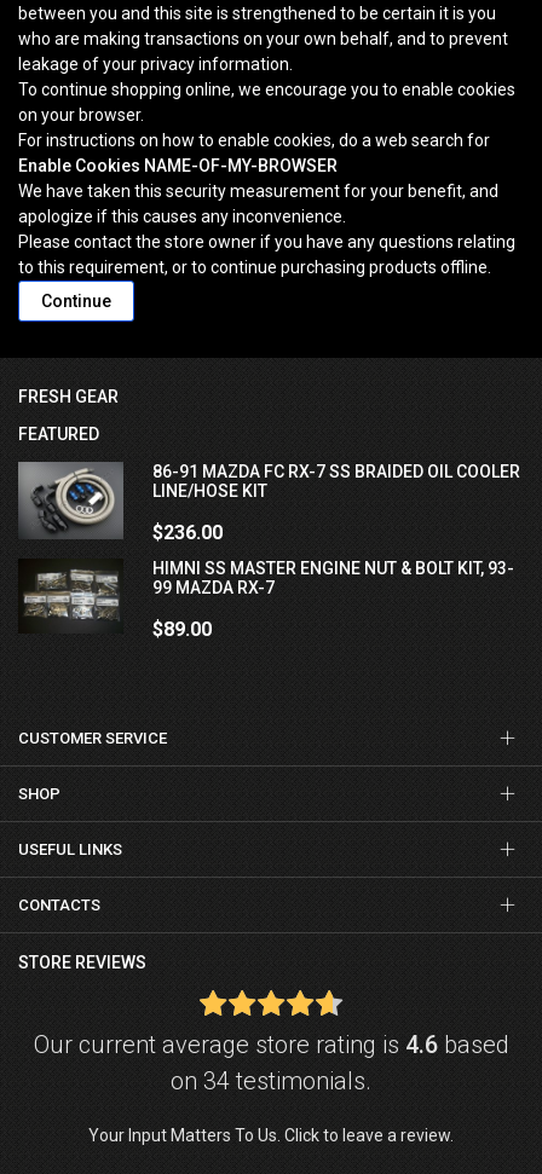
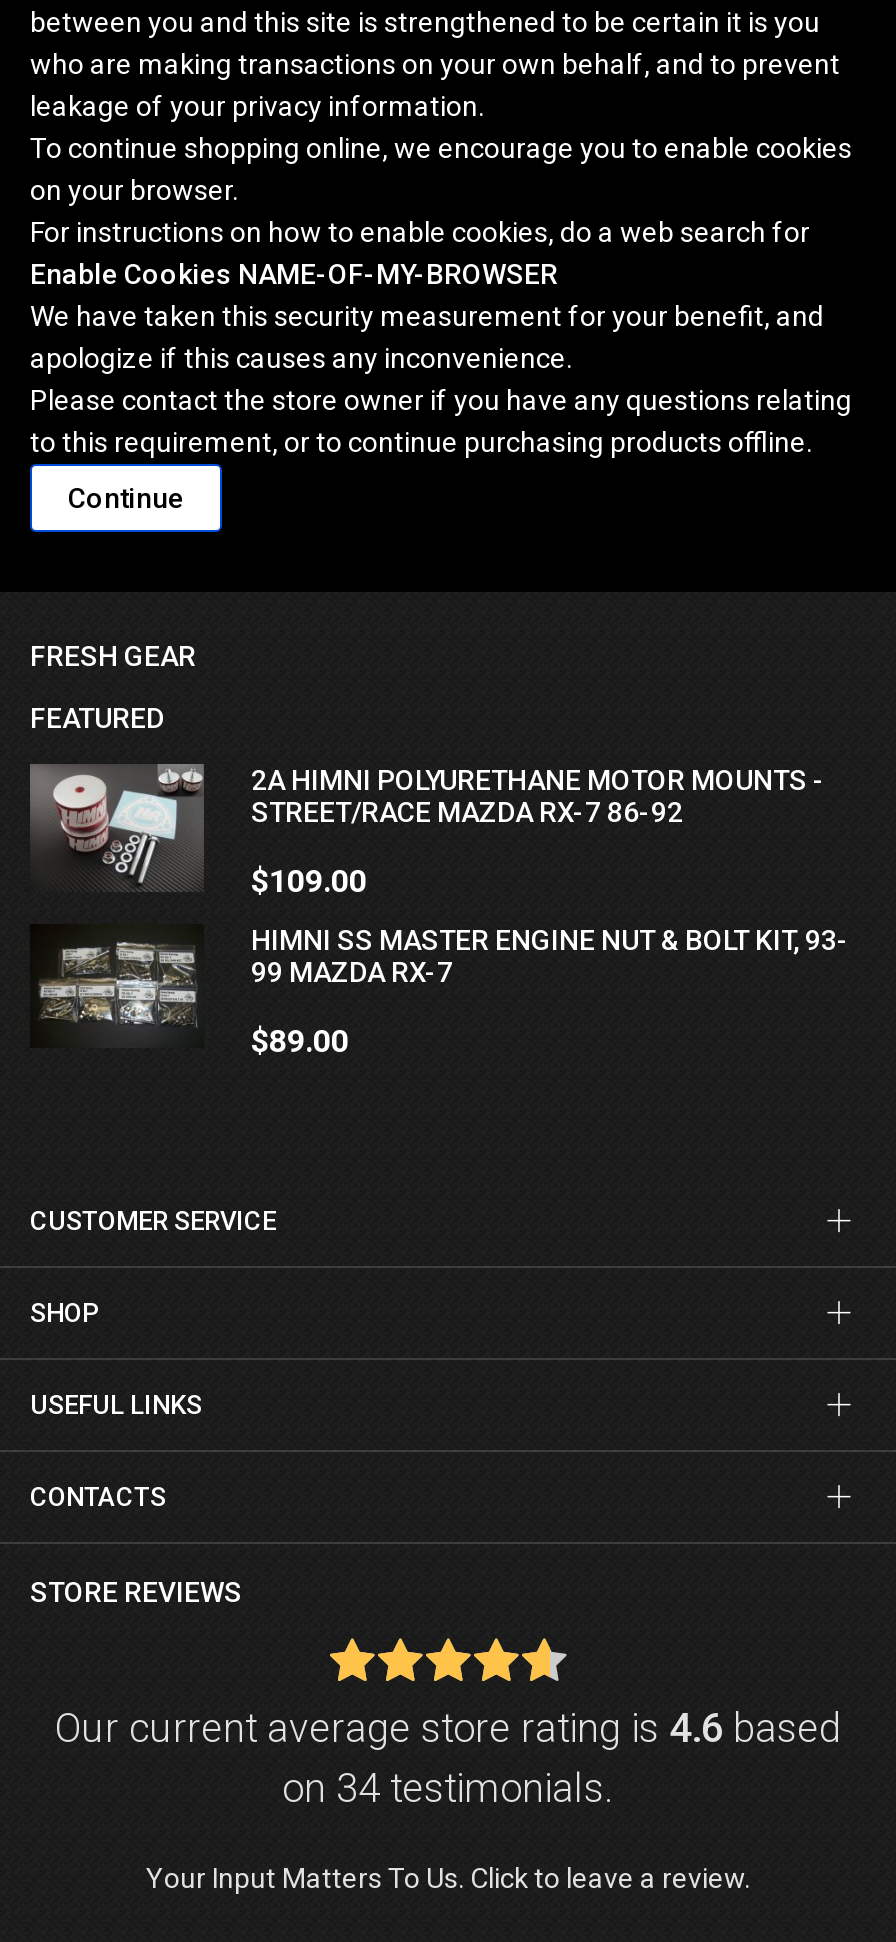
[19,462,520,538] [image] | 86-91 MAZDA FC RX-7 SS BRAIDED OIL COOLER | LINE/HOSE KIT -> [34,764,825,888] [image] | 2A HIMNI POLYURETHANE MOTOR MOUNTS - | STREET/RACE MAZDA RX-7 86-92
[152,521,222,544] $236.00 -> [251,862,367,900] $109.00

